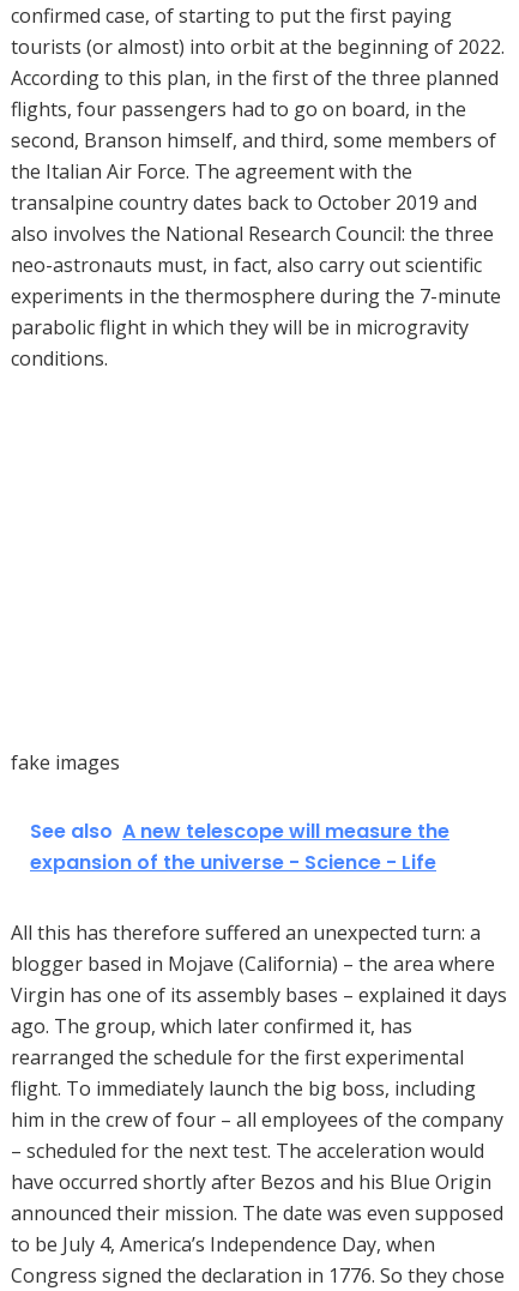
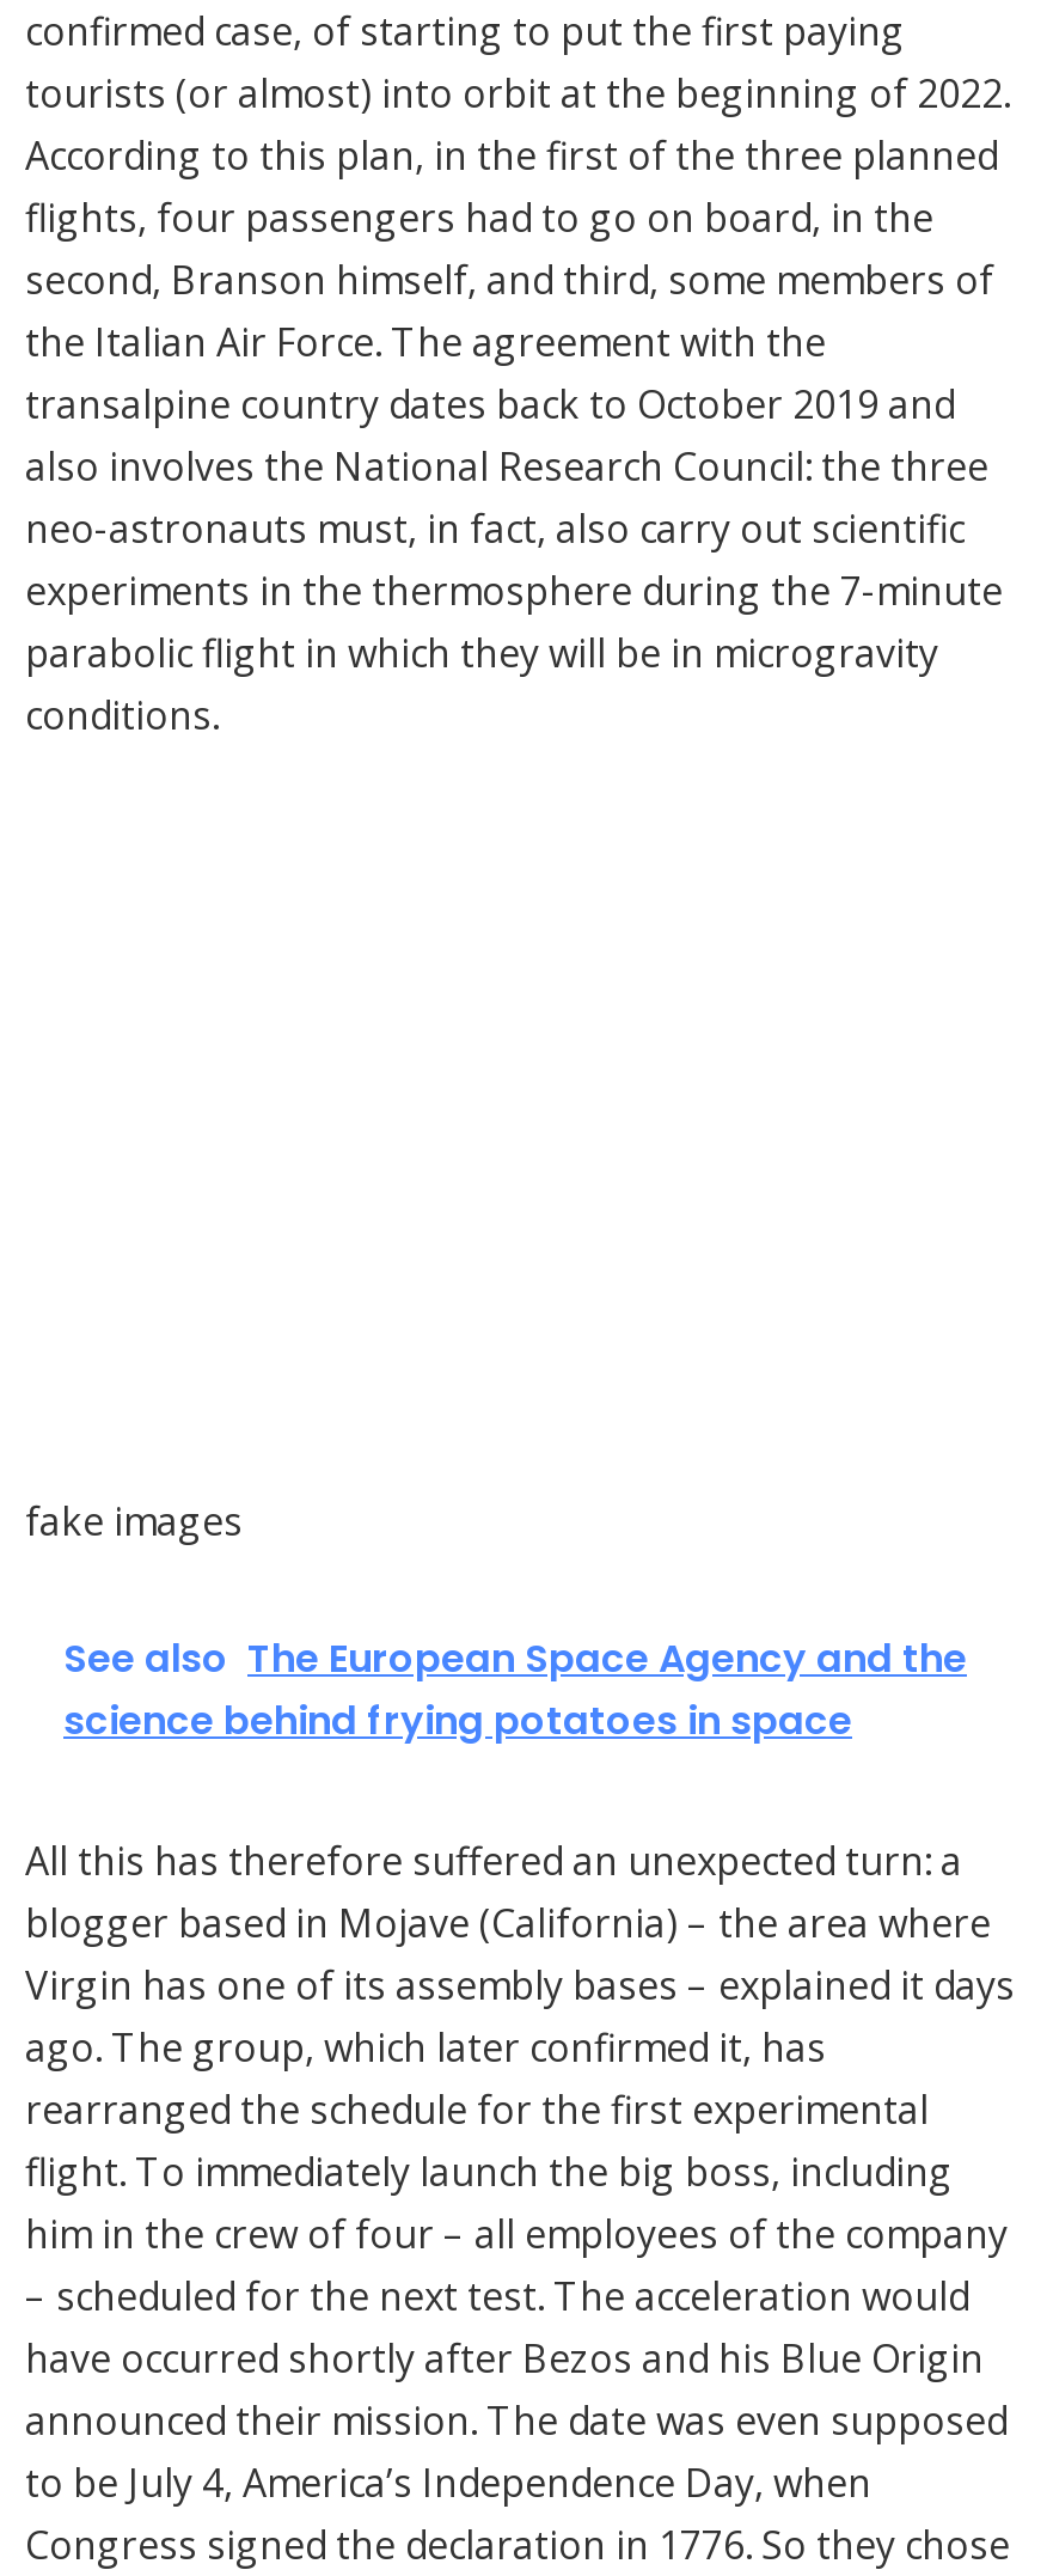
[30,817,449,876] See also A new telescope will measure the | expansion of the universe - Science - Life -> [63,1630,967,1747] See also The European Space Agency and the | science behind frying potatoes in space

